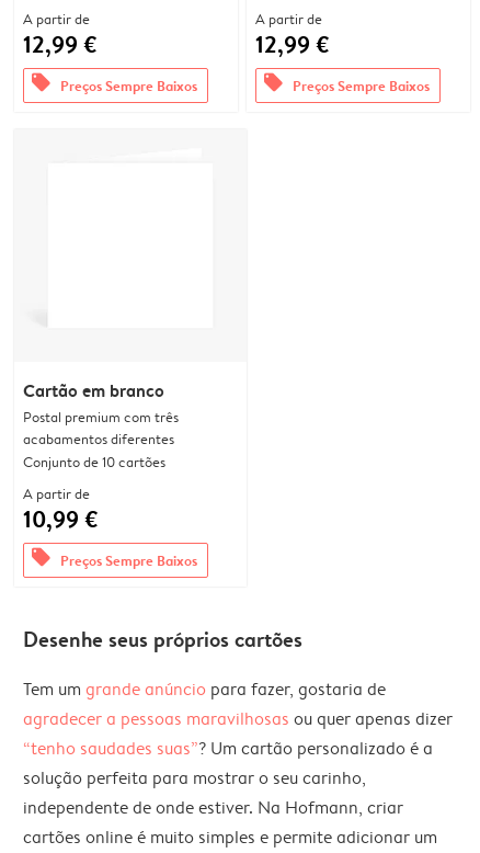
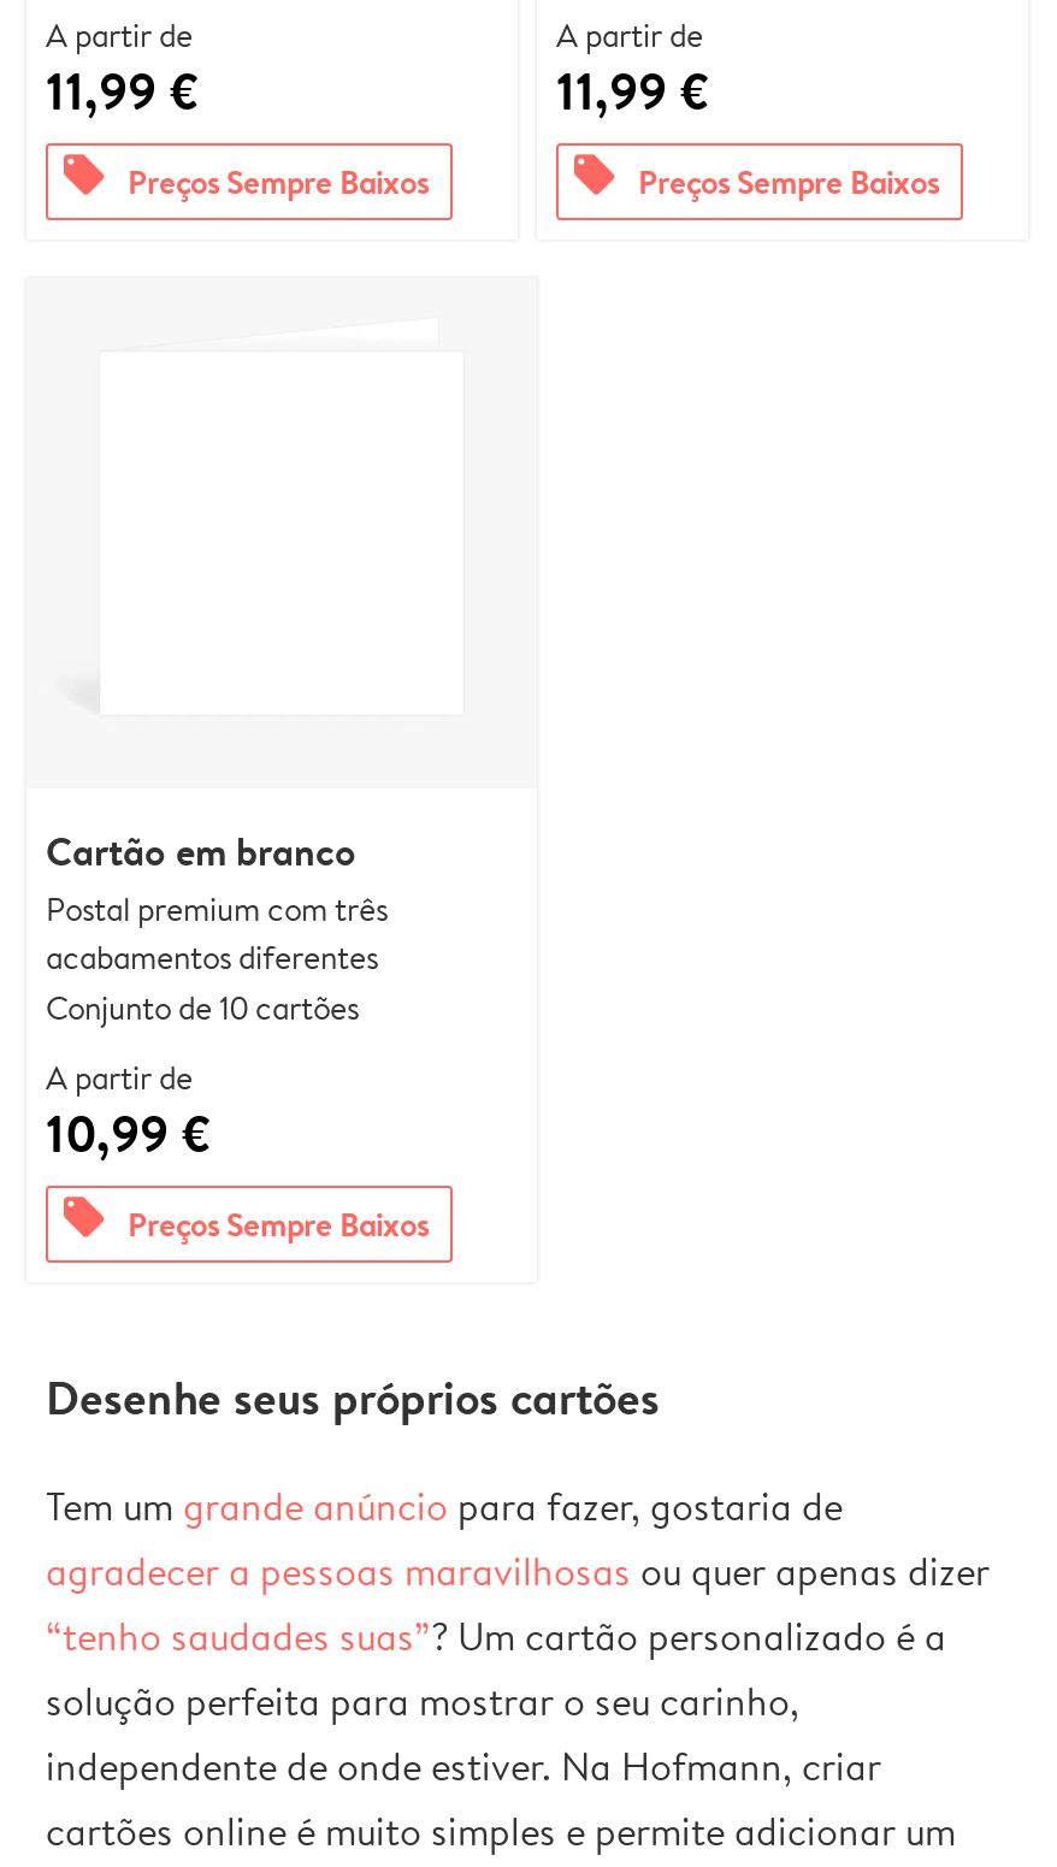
[23,29,98,60] 12,99 € -> [46,57,200,126] 11,99 €
[255,29,330,60] 12,99 € -> [556,57,710,126] 11,99 €

